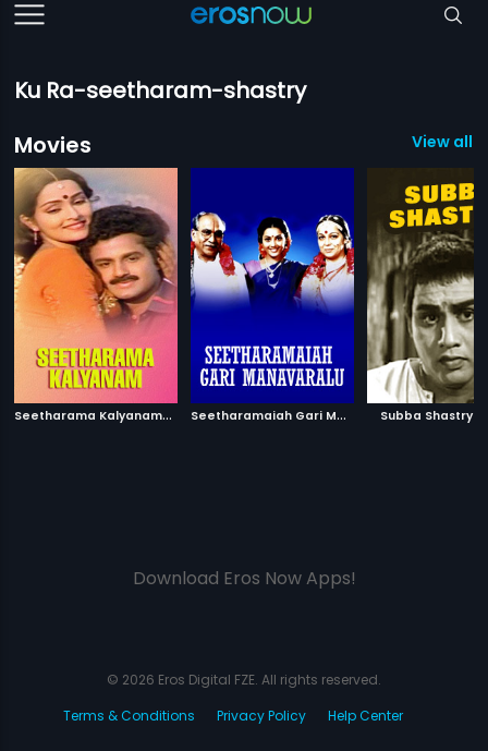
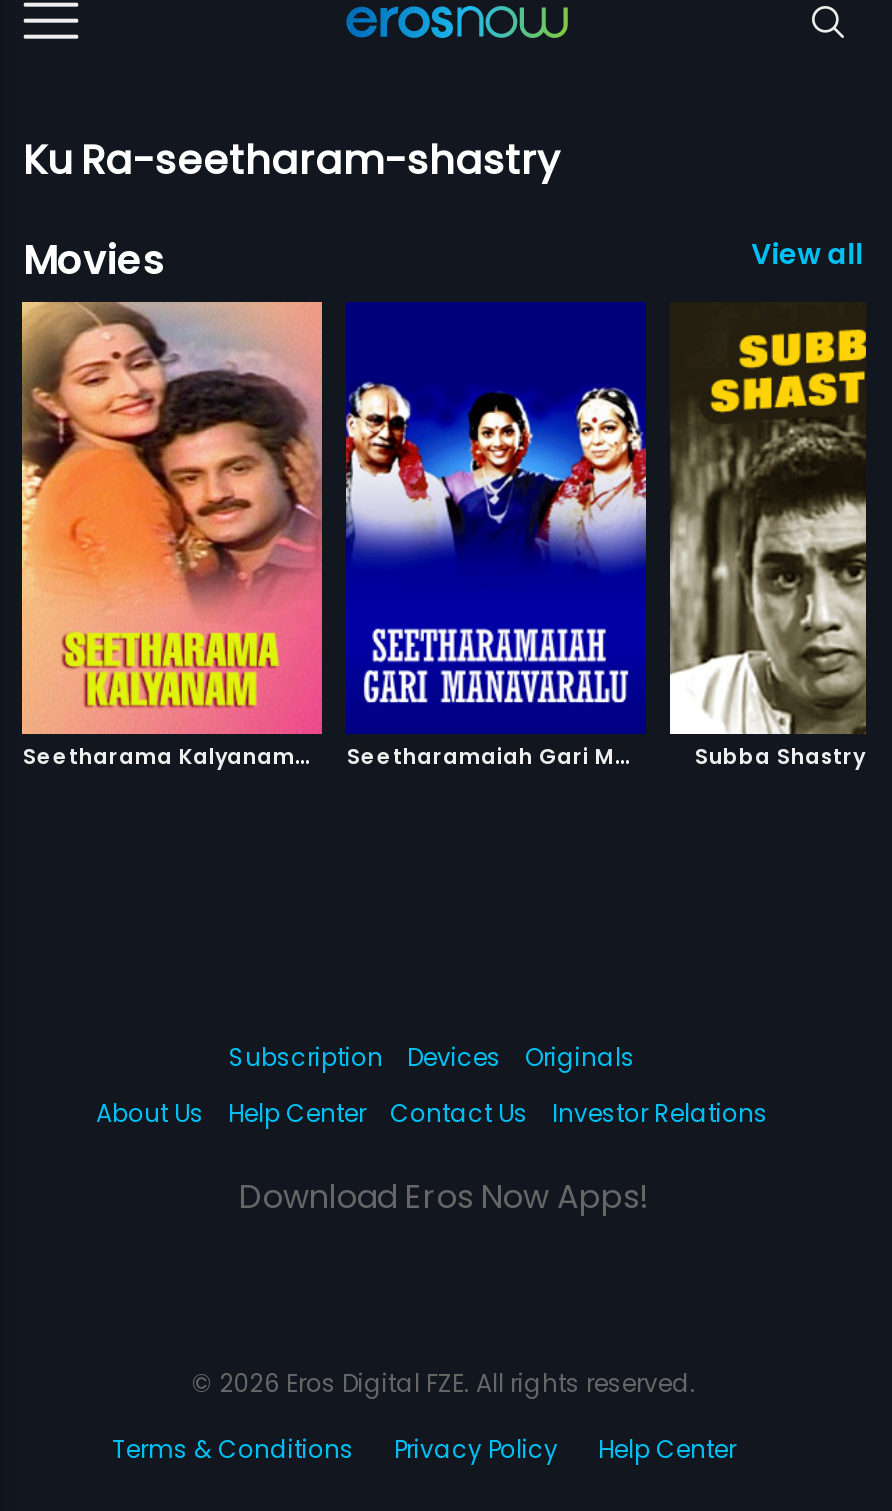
none -> [96,1040,768,1130] Subscription | Devices | Originals | About Us | Help Center | Contact Us | Investor Relations

